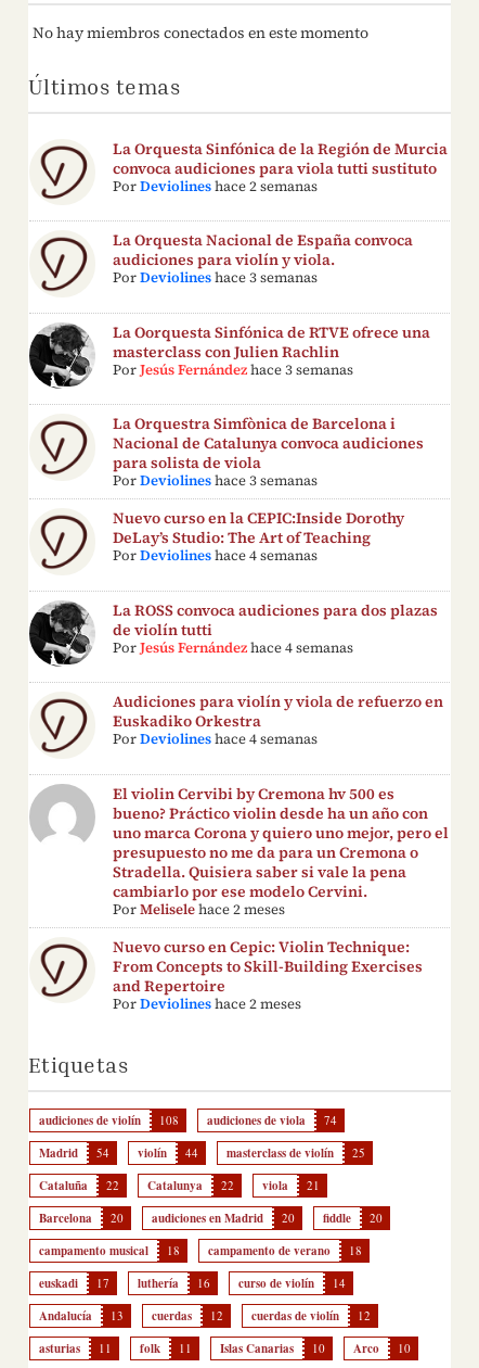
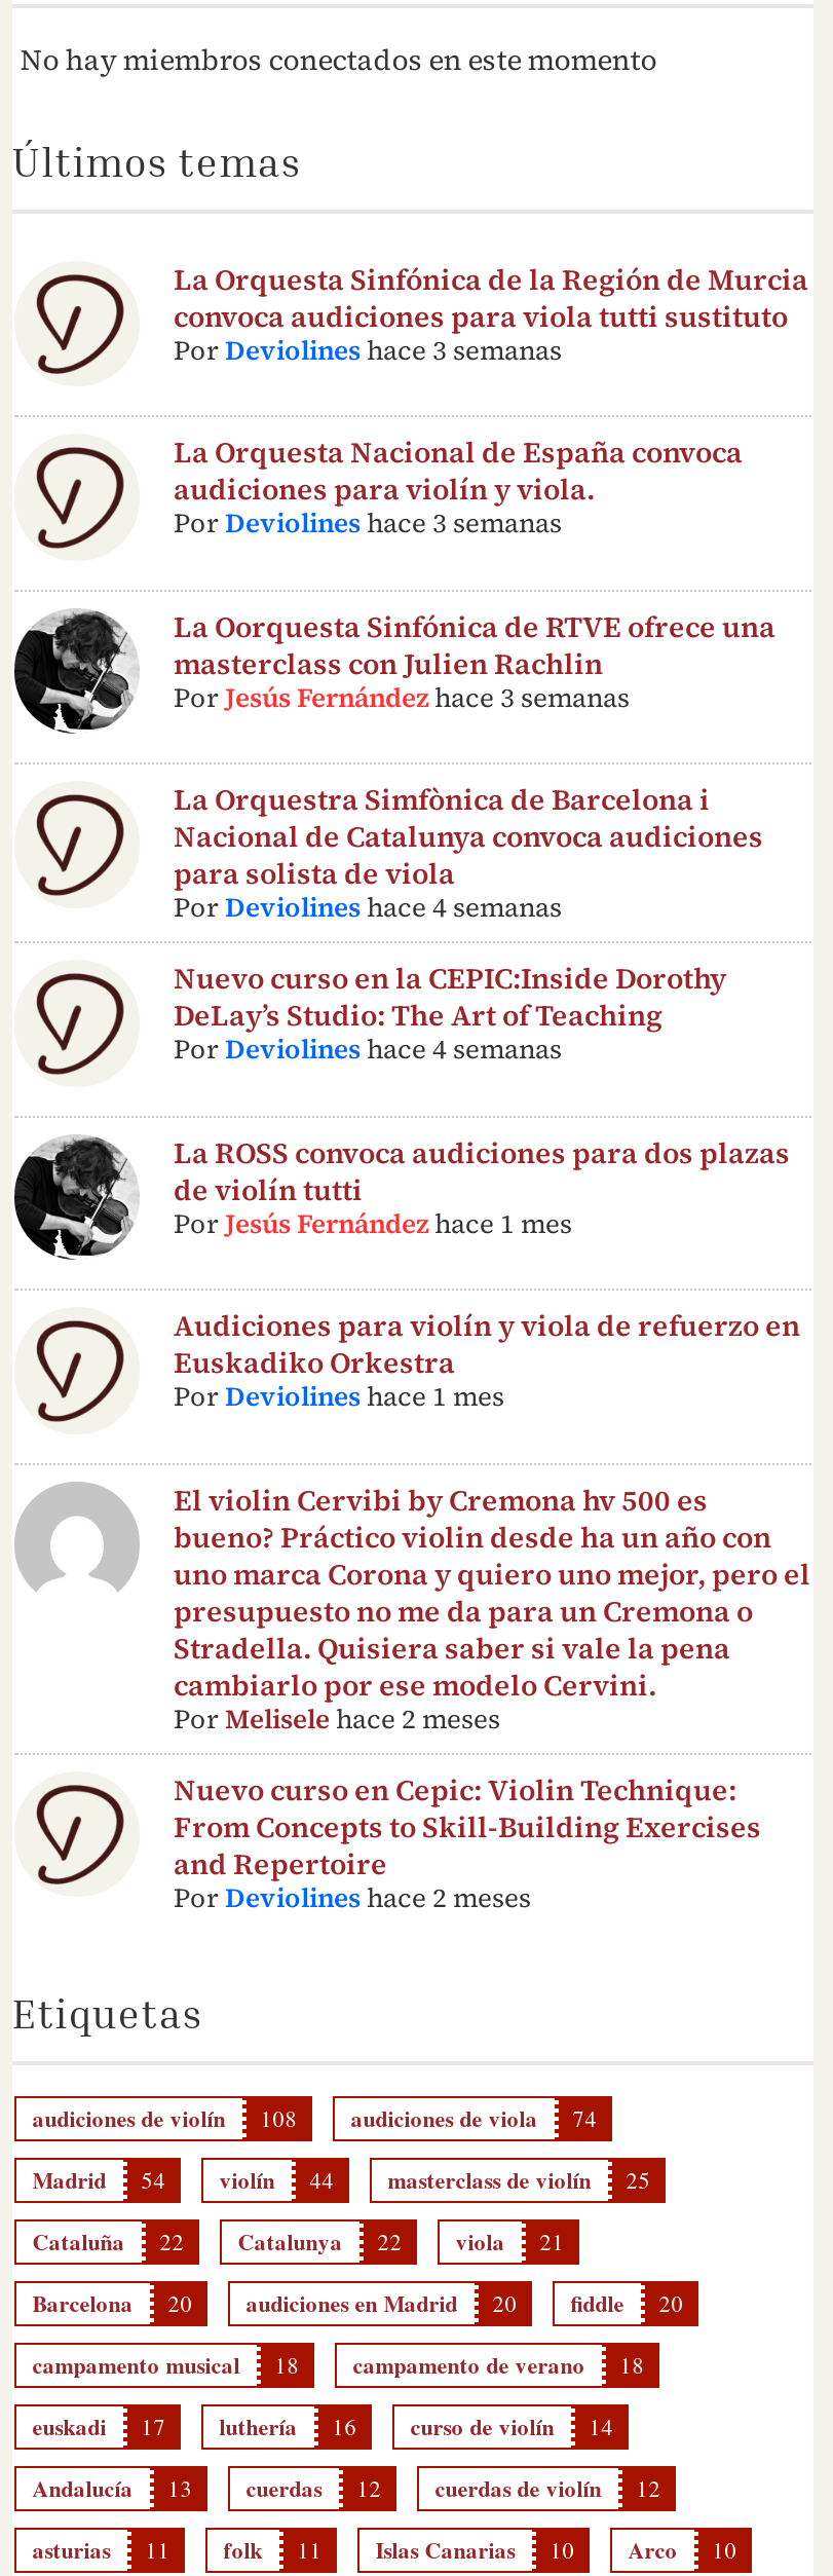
[113,176,318,195] Por Deviolines hace 2 semanas -> [174,332,562,367] Por Deviolines hace 3 semanas
[113,471,318,490] Por Deviolines hace 3 semanas -> [174,890,562,925] Por Deviolines hace 4 semanas
[113,638,354,656] Por Jesús Fernández hace 4 semanas -> [174,1205,572,1240] Por Jesús Fernández hace 1 mes
[113,730,318,748] Por Deviolines hace 4 semanas -> [174,1379,504,1414] Por Deviolines hace 1 mes

